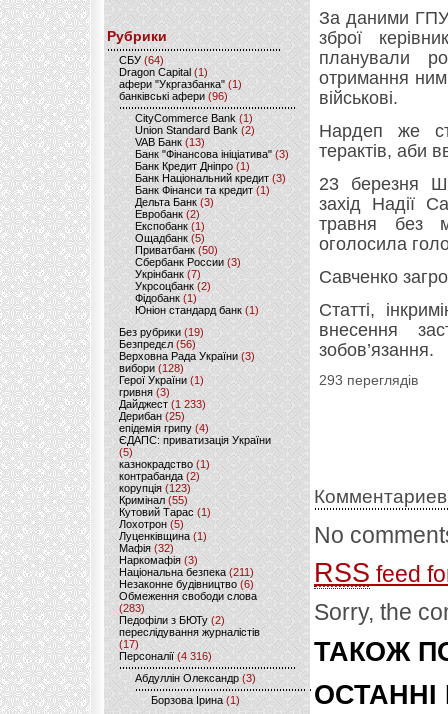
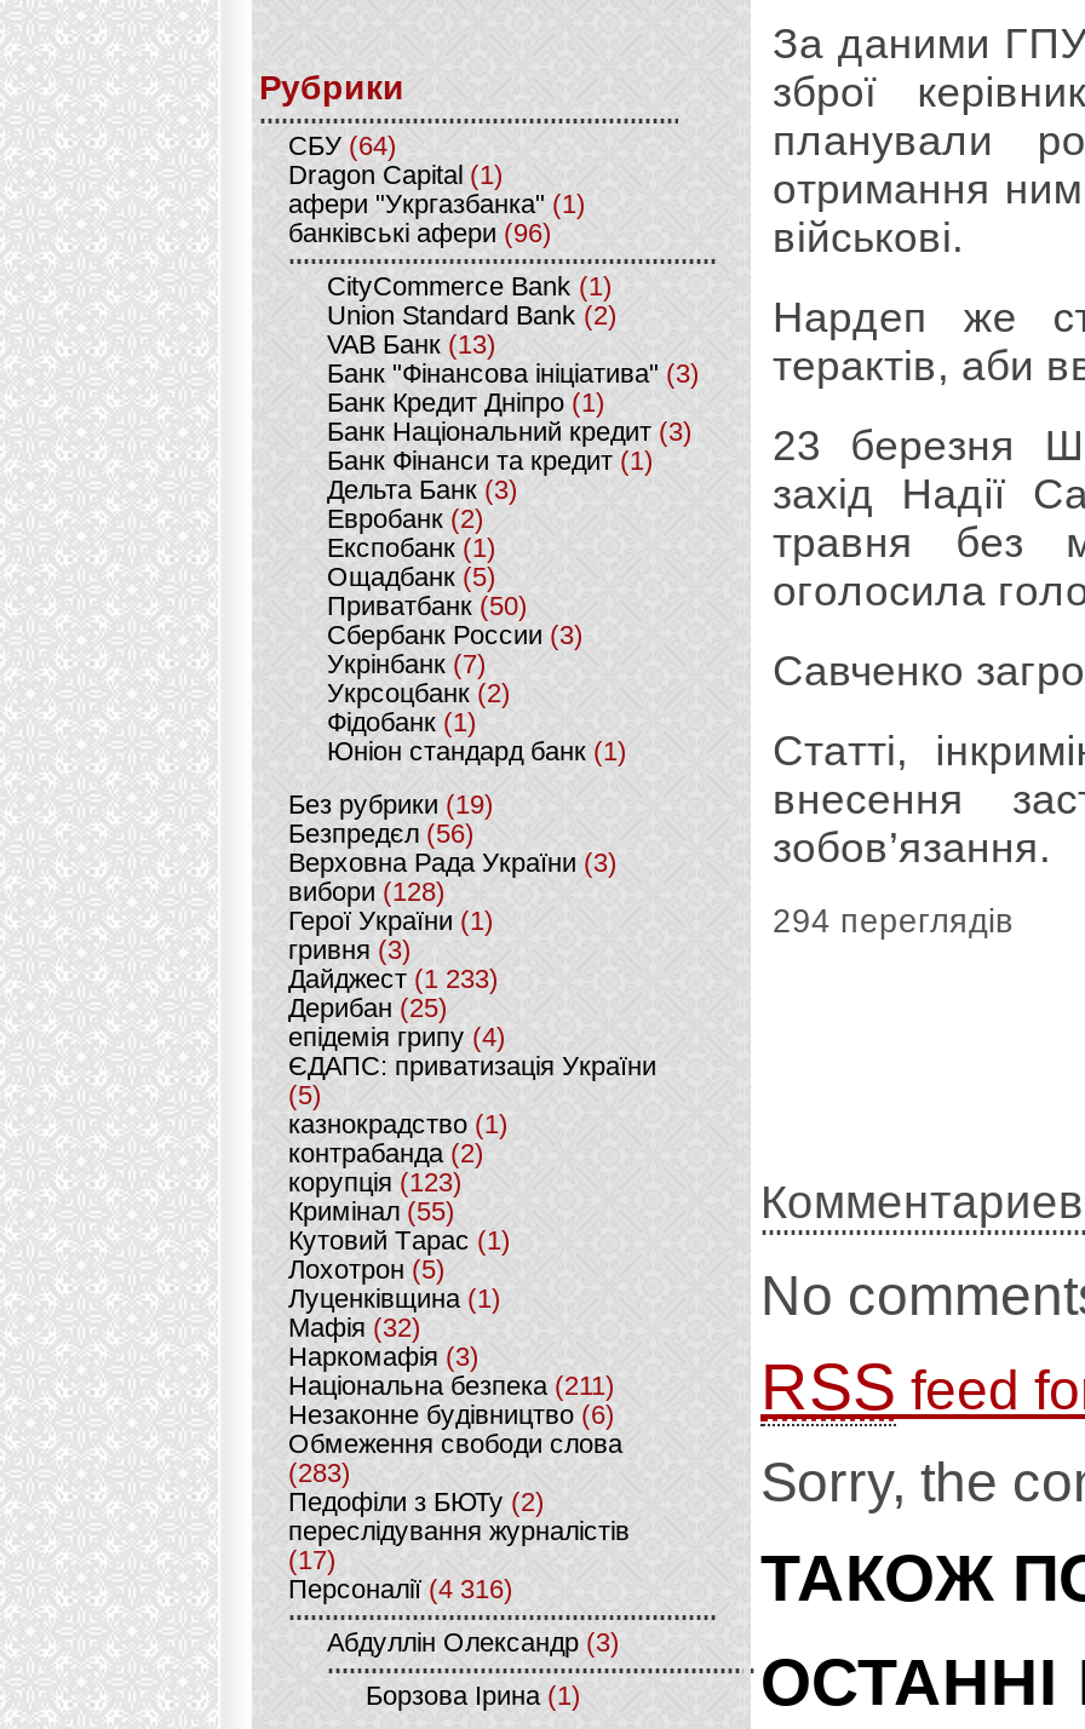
[319,373,418,388] 293 переглядів -> [773,903,1012,940] 294 переглядів

